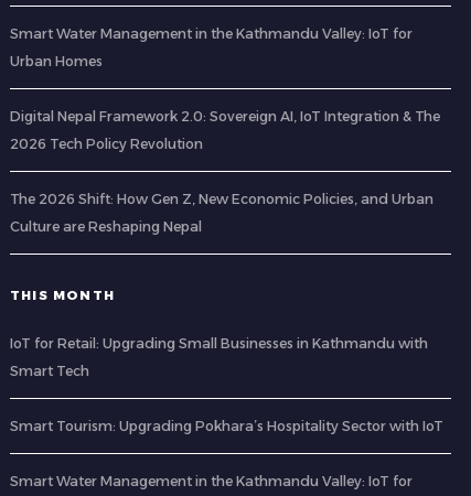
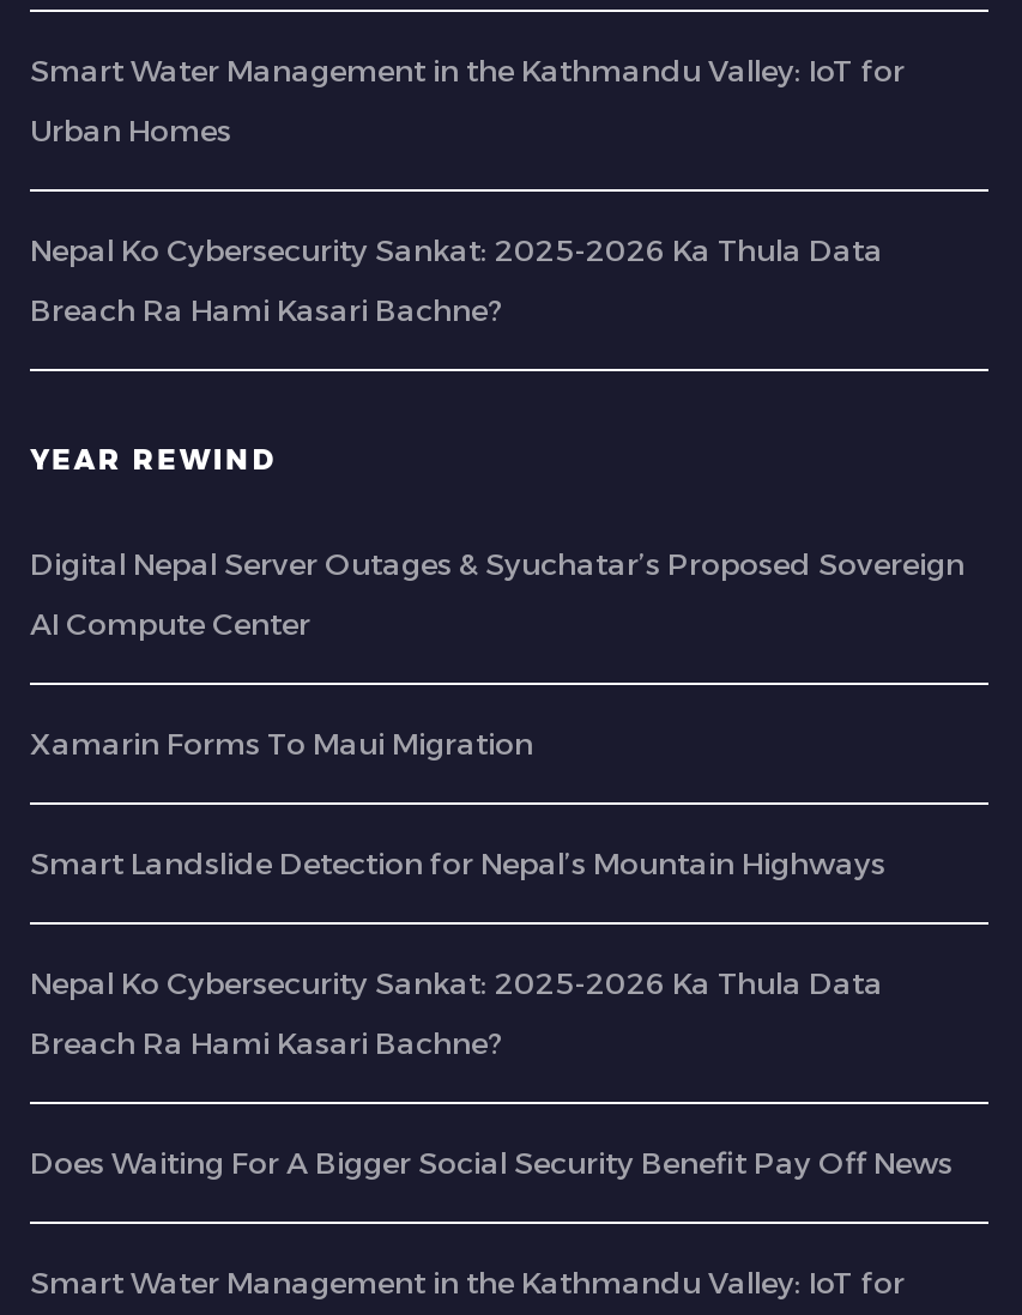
[10,108,440,235] Digital Nepal Framework 2.0: Sovereign AI, IoT Integration & The | 2026 Tech Policy Revolution | The 2026 Shift: How Gen Z, New Economic Policies, and Urban | Culture are Reshaping Nepal -> [30,232,883,328] Nepal Ko Cybersecurity Sankat: 2025-2026 Ka Thula Data | Breach Ra Hami Kasari Bachne?
[10,288,443,434] THIS MONTH | IoT for Retail: Upgrading Small Businesses in Kathmandu with | Smart Tech | Smart Tourism: Upgrading Pokhara’s Hospitality Sector with IoT -> [30,443,964,1181] YEAR REWIND | Digital Nepal Server Outages & Syuchatar’s Proposed Sovereign | AI Compute Center | Xamarin Forms To Maui Migration | Smart Landslide Detection for Nepal’s Mountain Highways | Nepal Ko Cybersecurity Sankat: 2025-2026 Ka Thula Data | Breach Ra Hami Kasari Bachne? | Does Waiting For A Bigger Social Security Benefit Pay Off News

